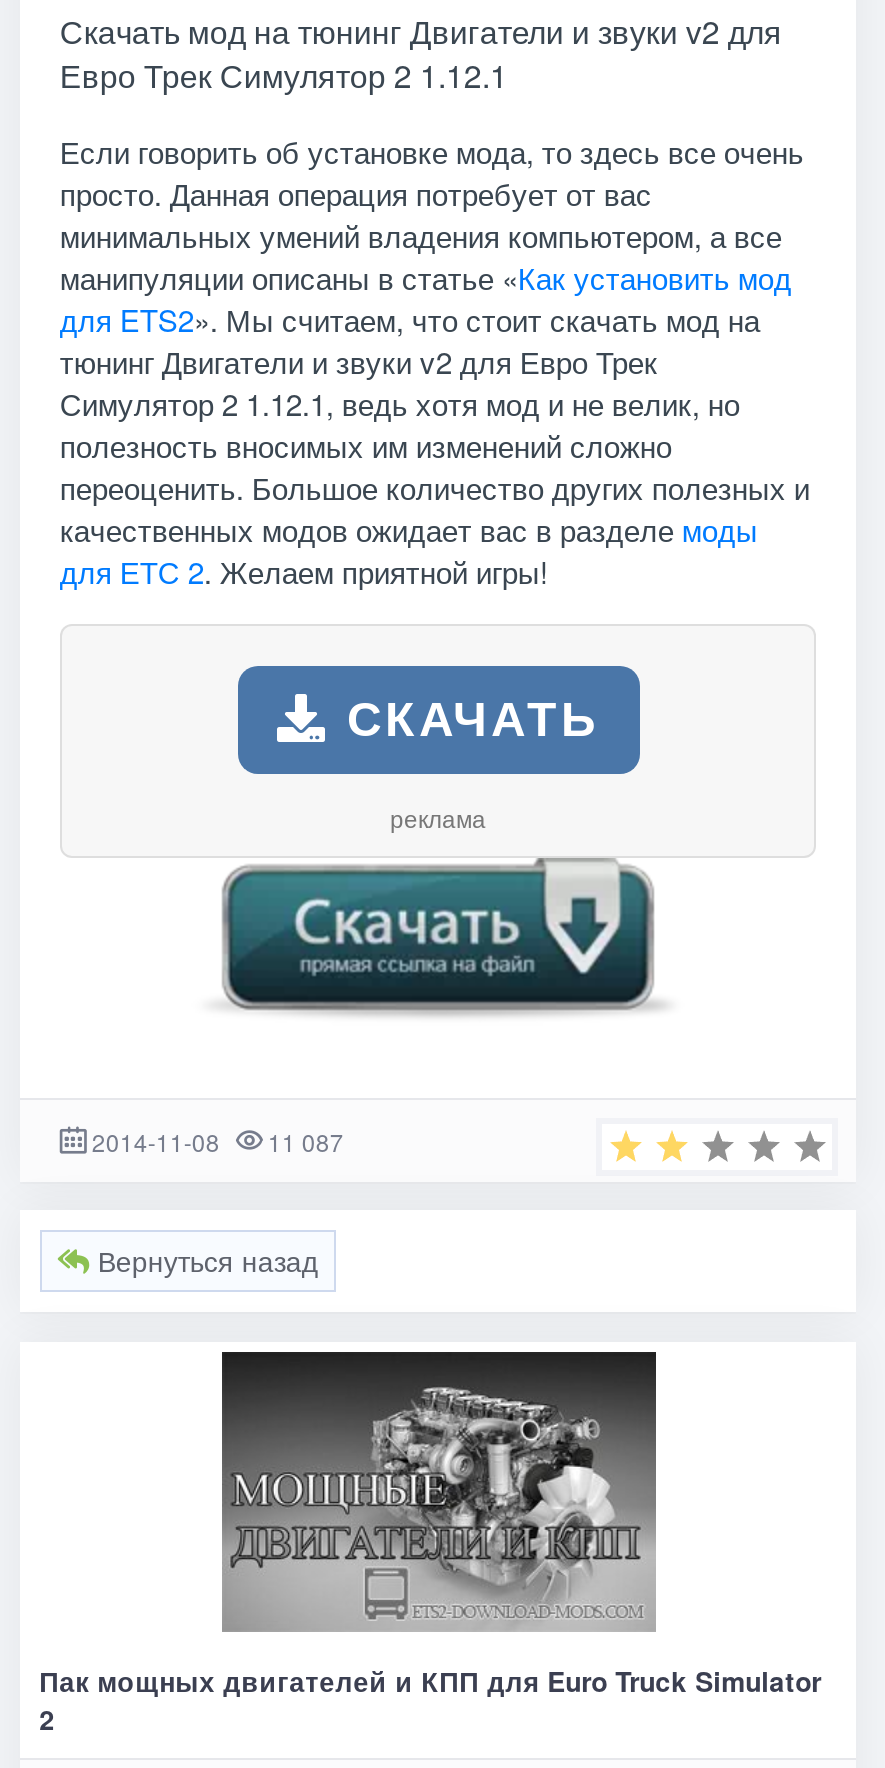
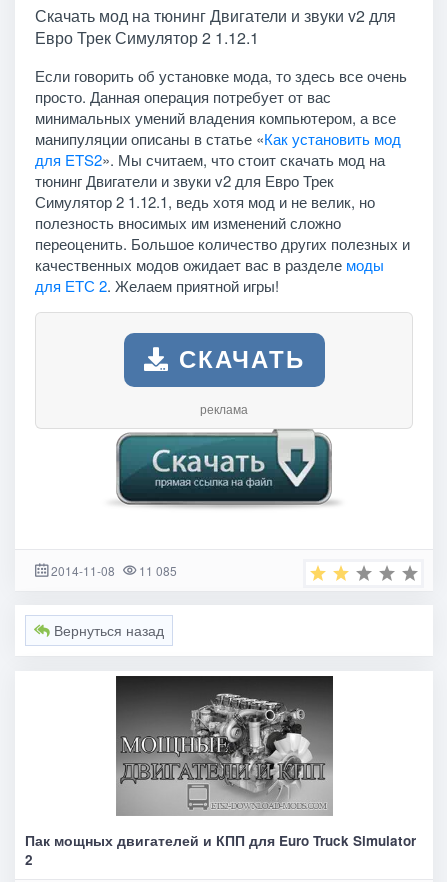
[92,1124,344,1158] 2014-11-08 11 087 -> [51,562,177,579] 2014-11-08 11 085

